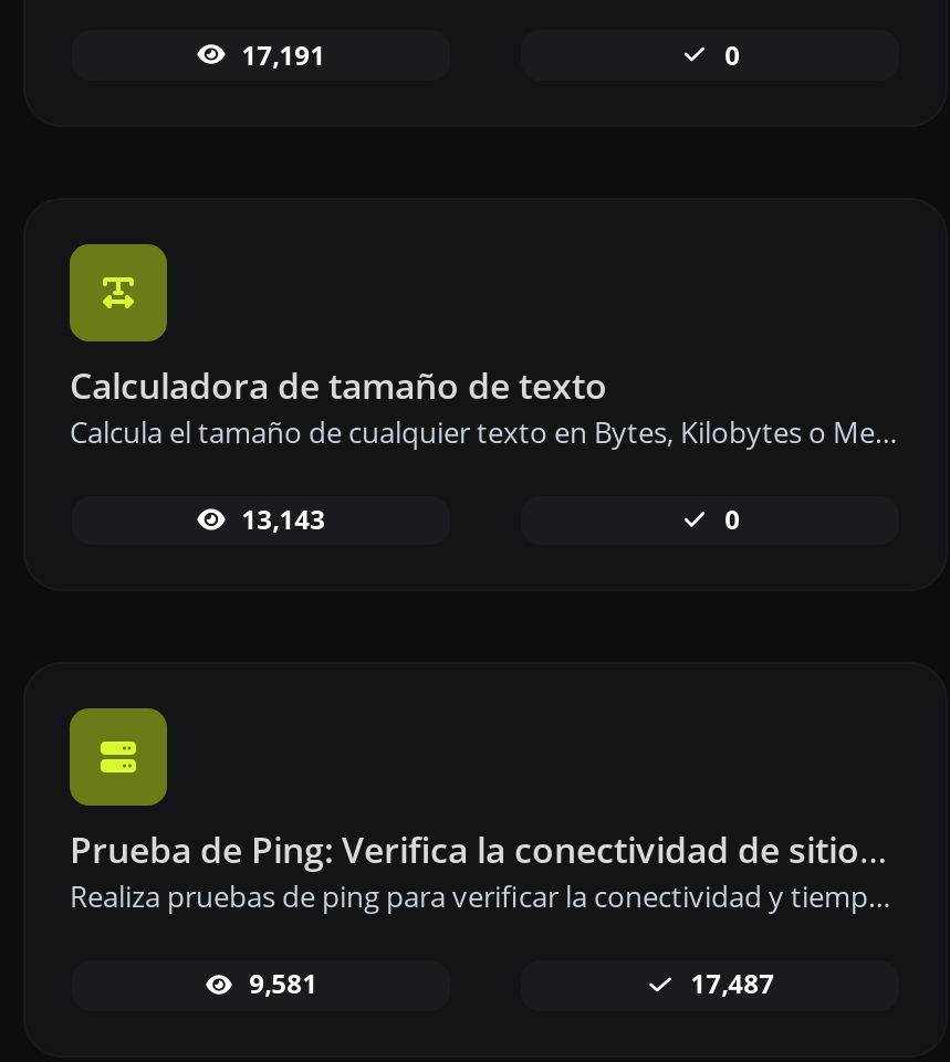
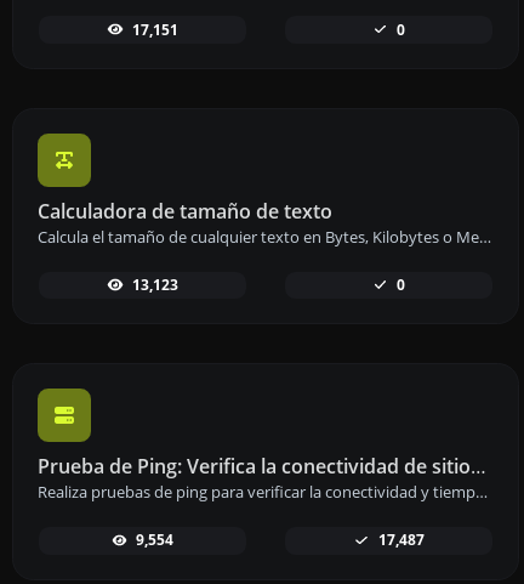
[235,36,325,73] 17,191 -> [128,19,178,40] 17,151
[235,501,325,538] 13,143 -> [128,275,178,295] 13,123
[242,966,318,1003] 9,581 -> [132,530,174,551] 9,554

